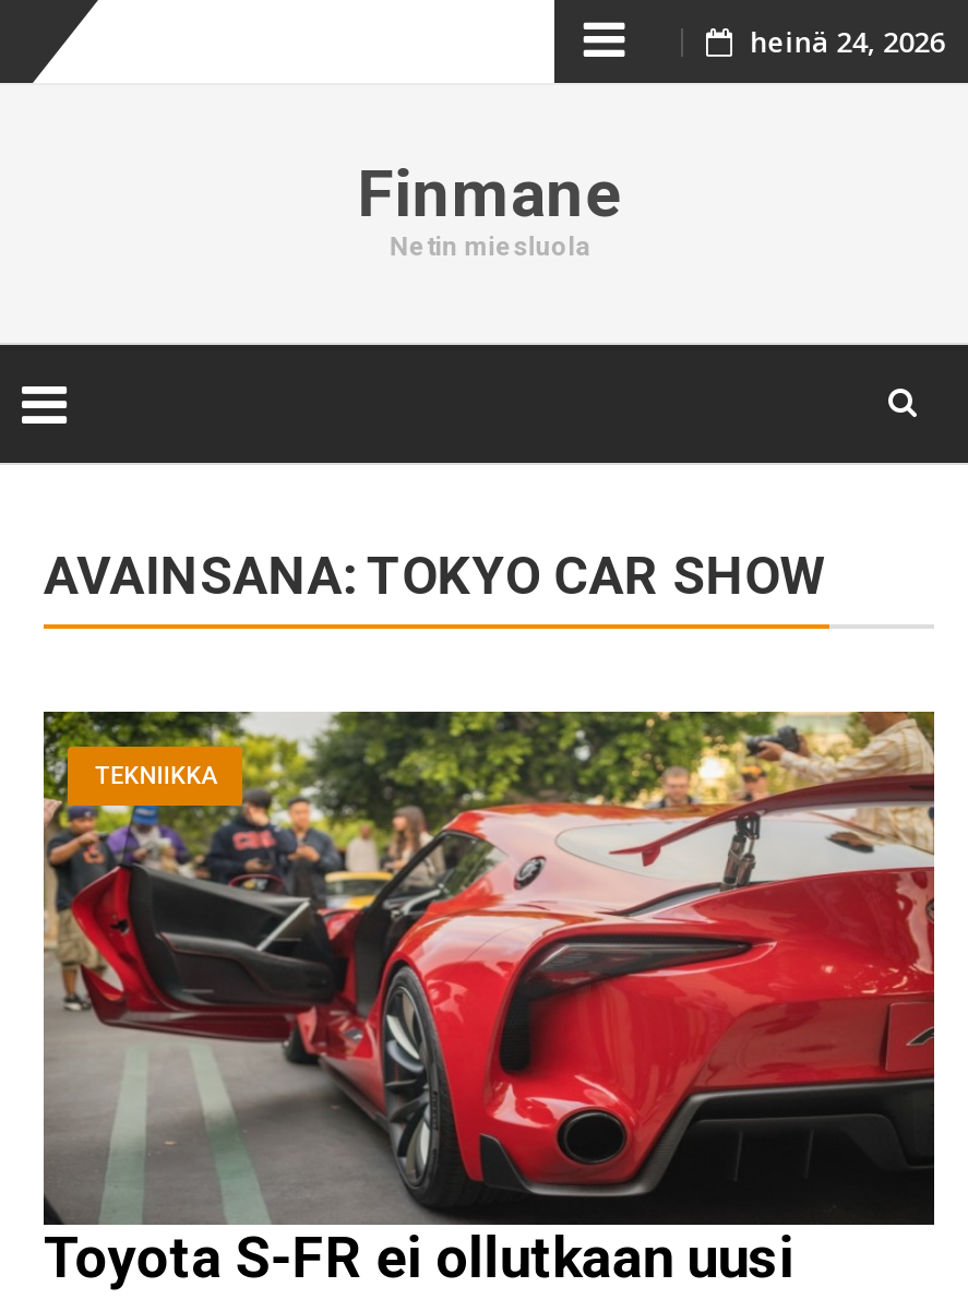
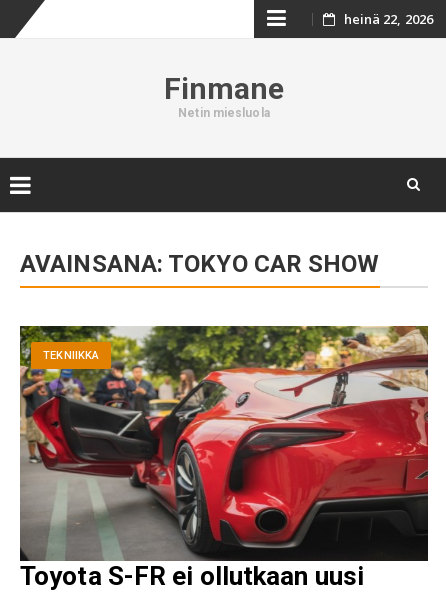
[750,22,945,61] heinä 24, 2026 -> [344,10,433,28] heinä 22, 2026

